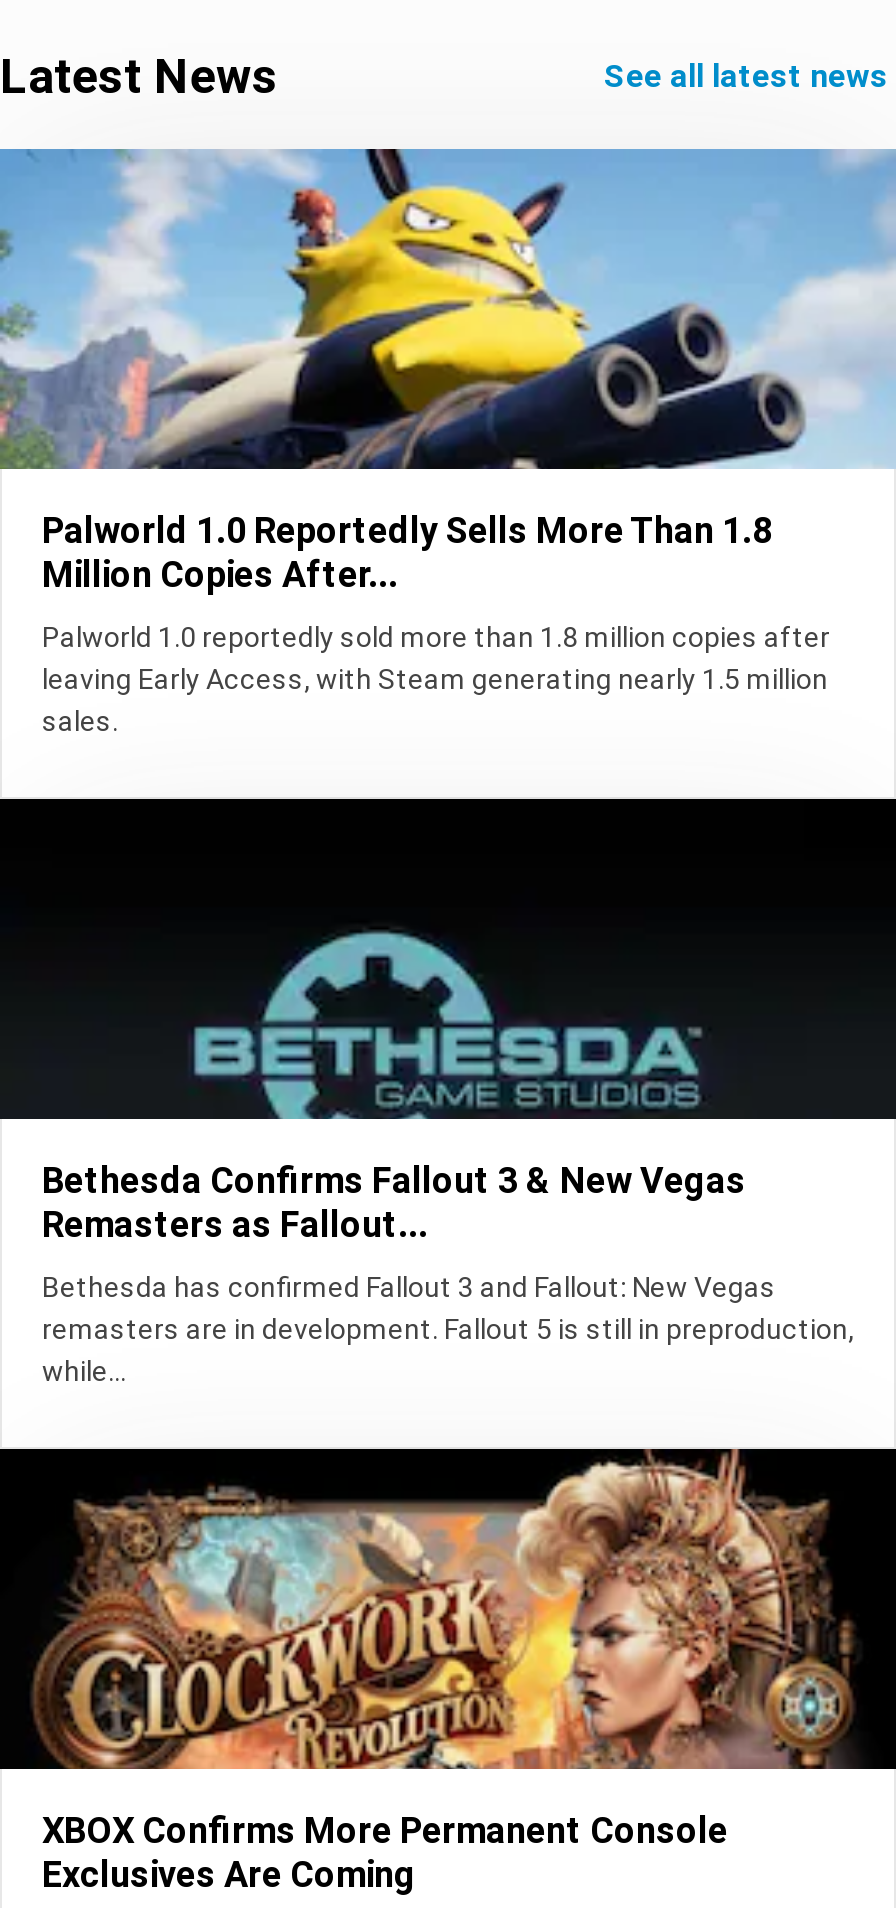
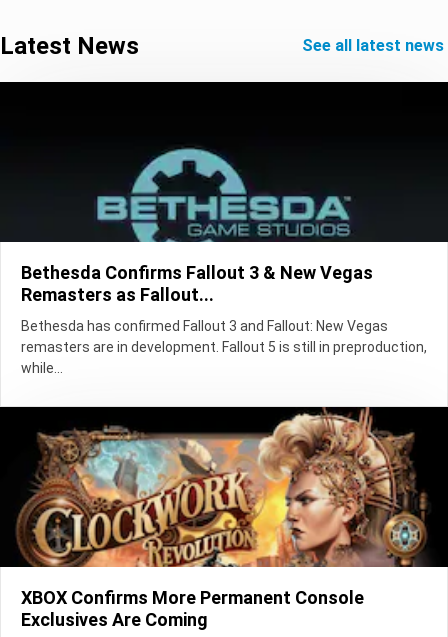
[6,147,890,737] [image] | Palworld 1.0 Reportedly Sells More Than 1.8 | Million Copies After... | Palworld 1.0 reportedly sold more than 1.8 million copies after | leaving Early Access, with Steam generating nearly 1.5 million | sales. -> none

